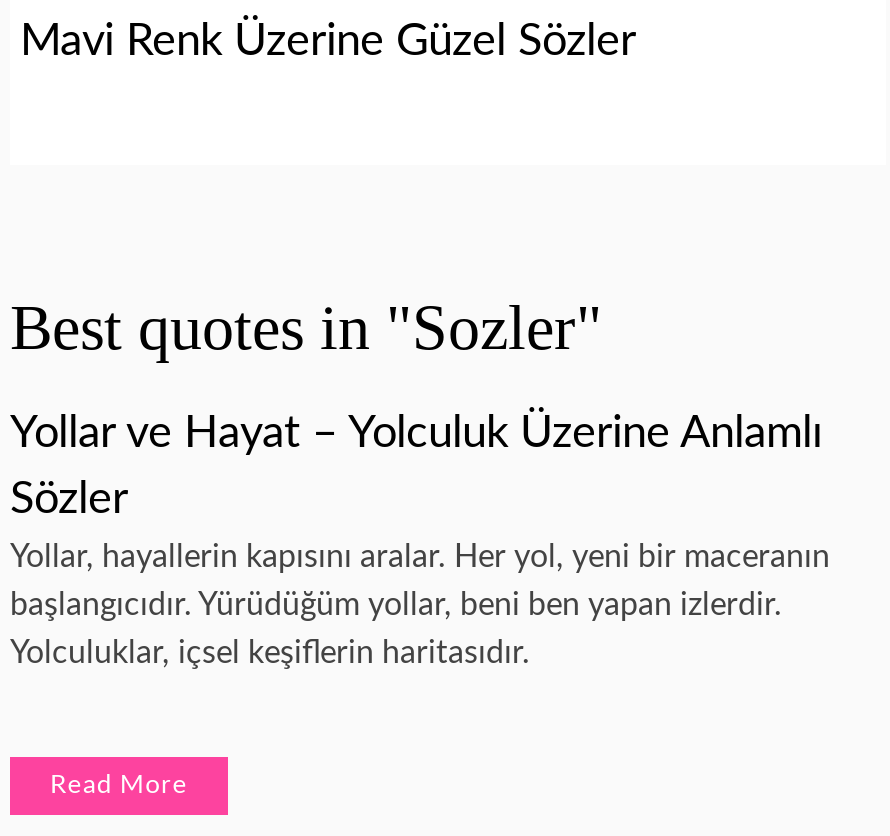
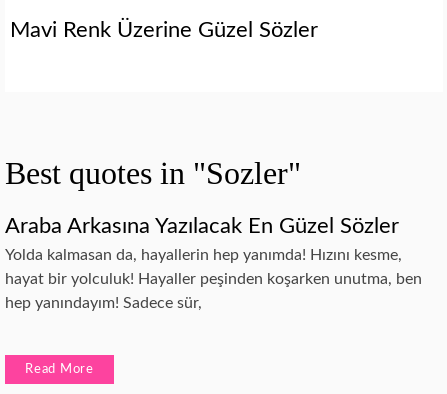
[10,410,830,668] Yollar ve Hayat – Yolculuk Üzerine Anlamlı | Sözler | Yollar, hayallerin kapısını aralar. Her yol, yeni bir maceranın | başlangıcıdır. Yürüdüğüm yollar, beni ben yapan izlerdir. | Yolculuklar, içsel keşiflerin haritasıdır. -> [5,215,422,311] Araba Arkasına Yazılacak En Güzel Sözler | Yolda kalmasan da, hayallerin hep yanımda! Hızını kesme, | hayat bir yolculuk! Hayaller peşinden koşarken unutma, ben | hep yanındayım! Sadece sür,

